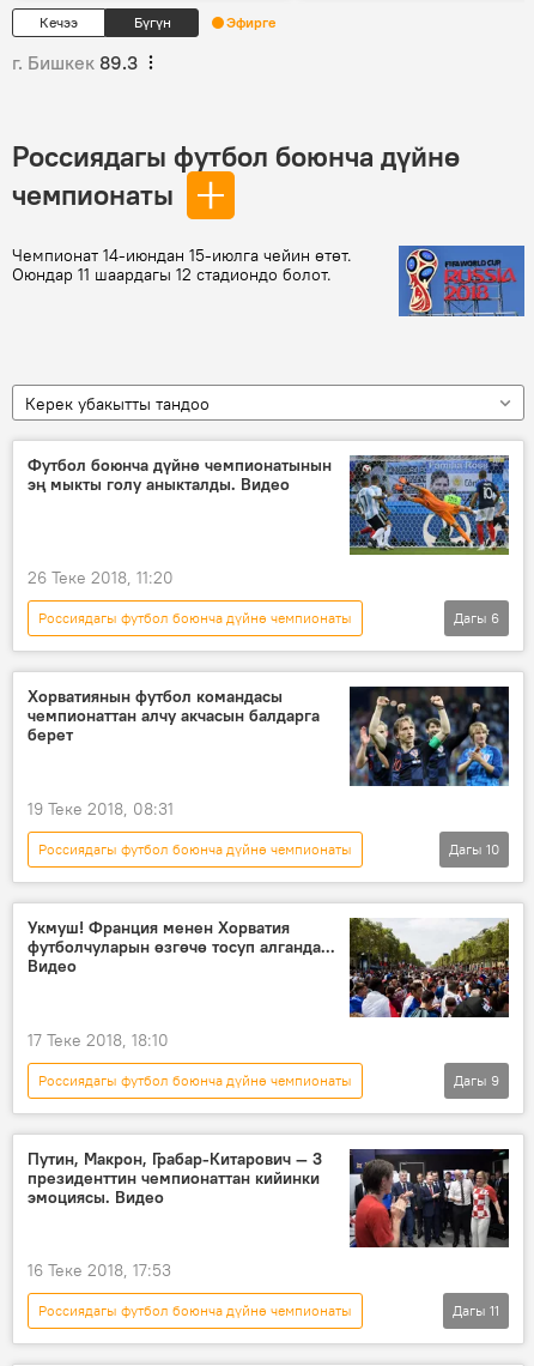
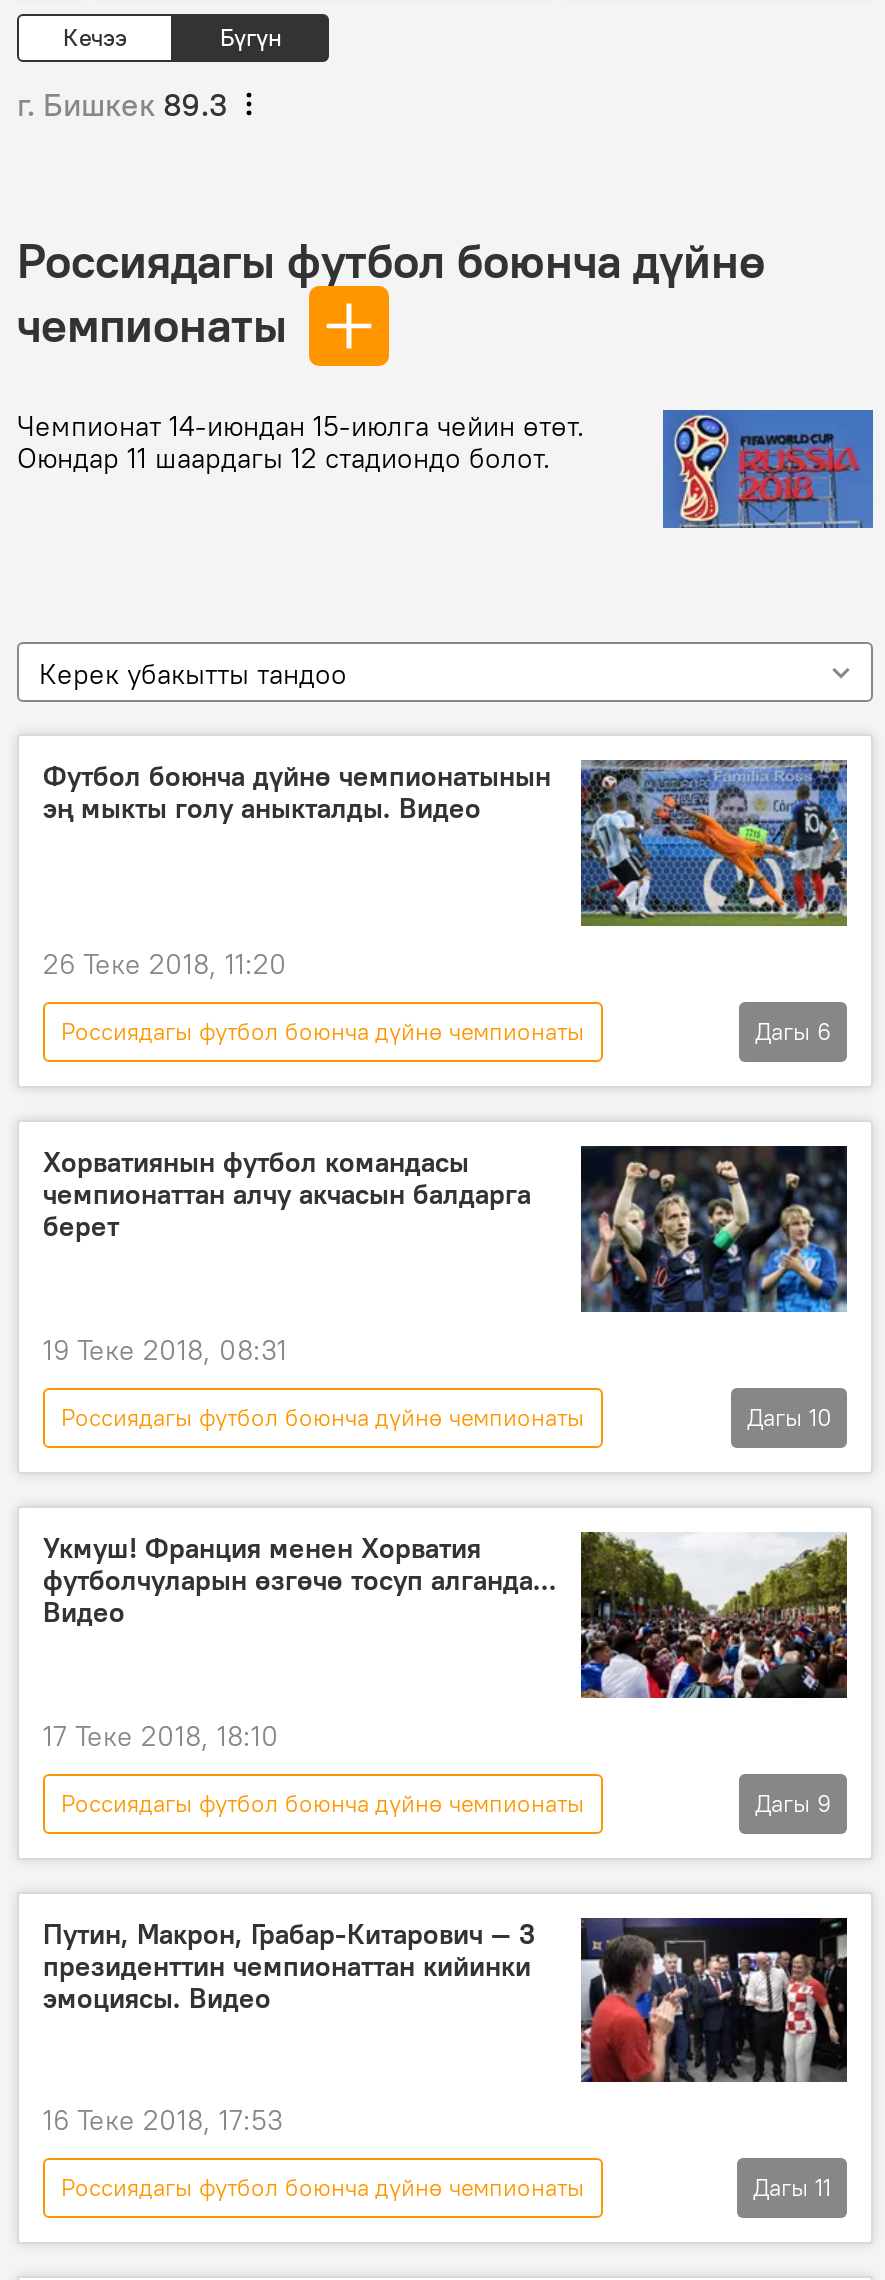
[226,13,275,31] Эфирге -> none

